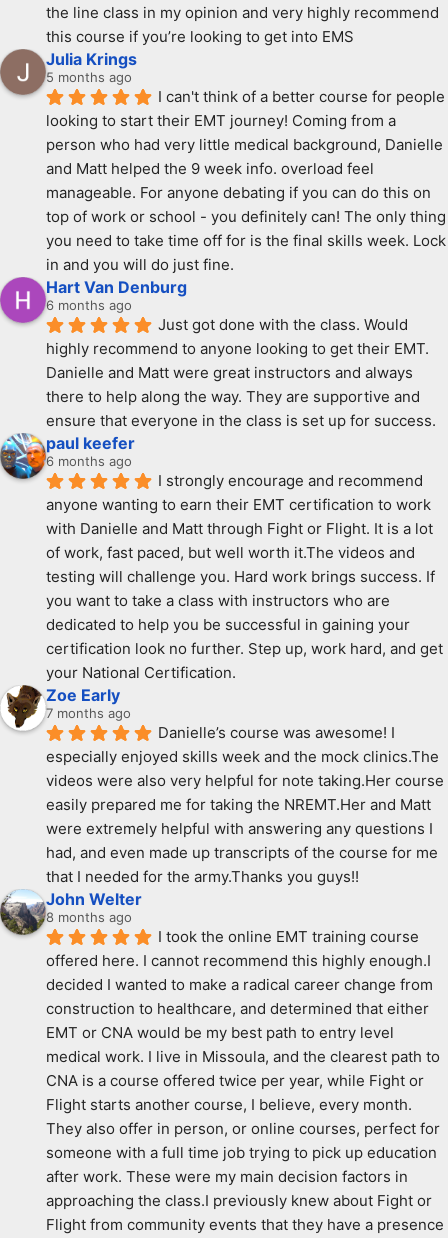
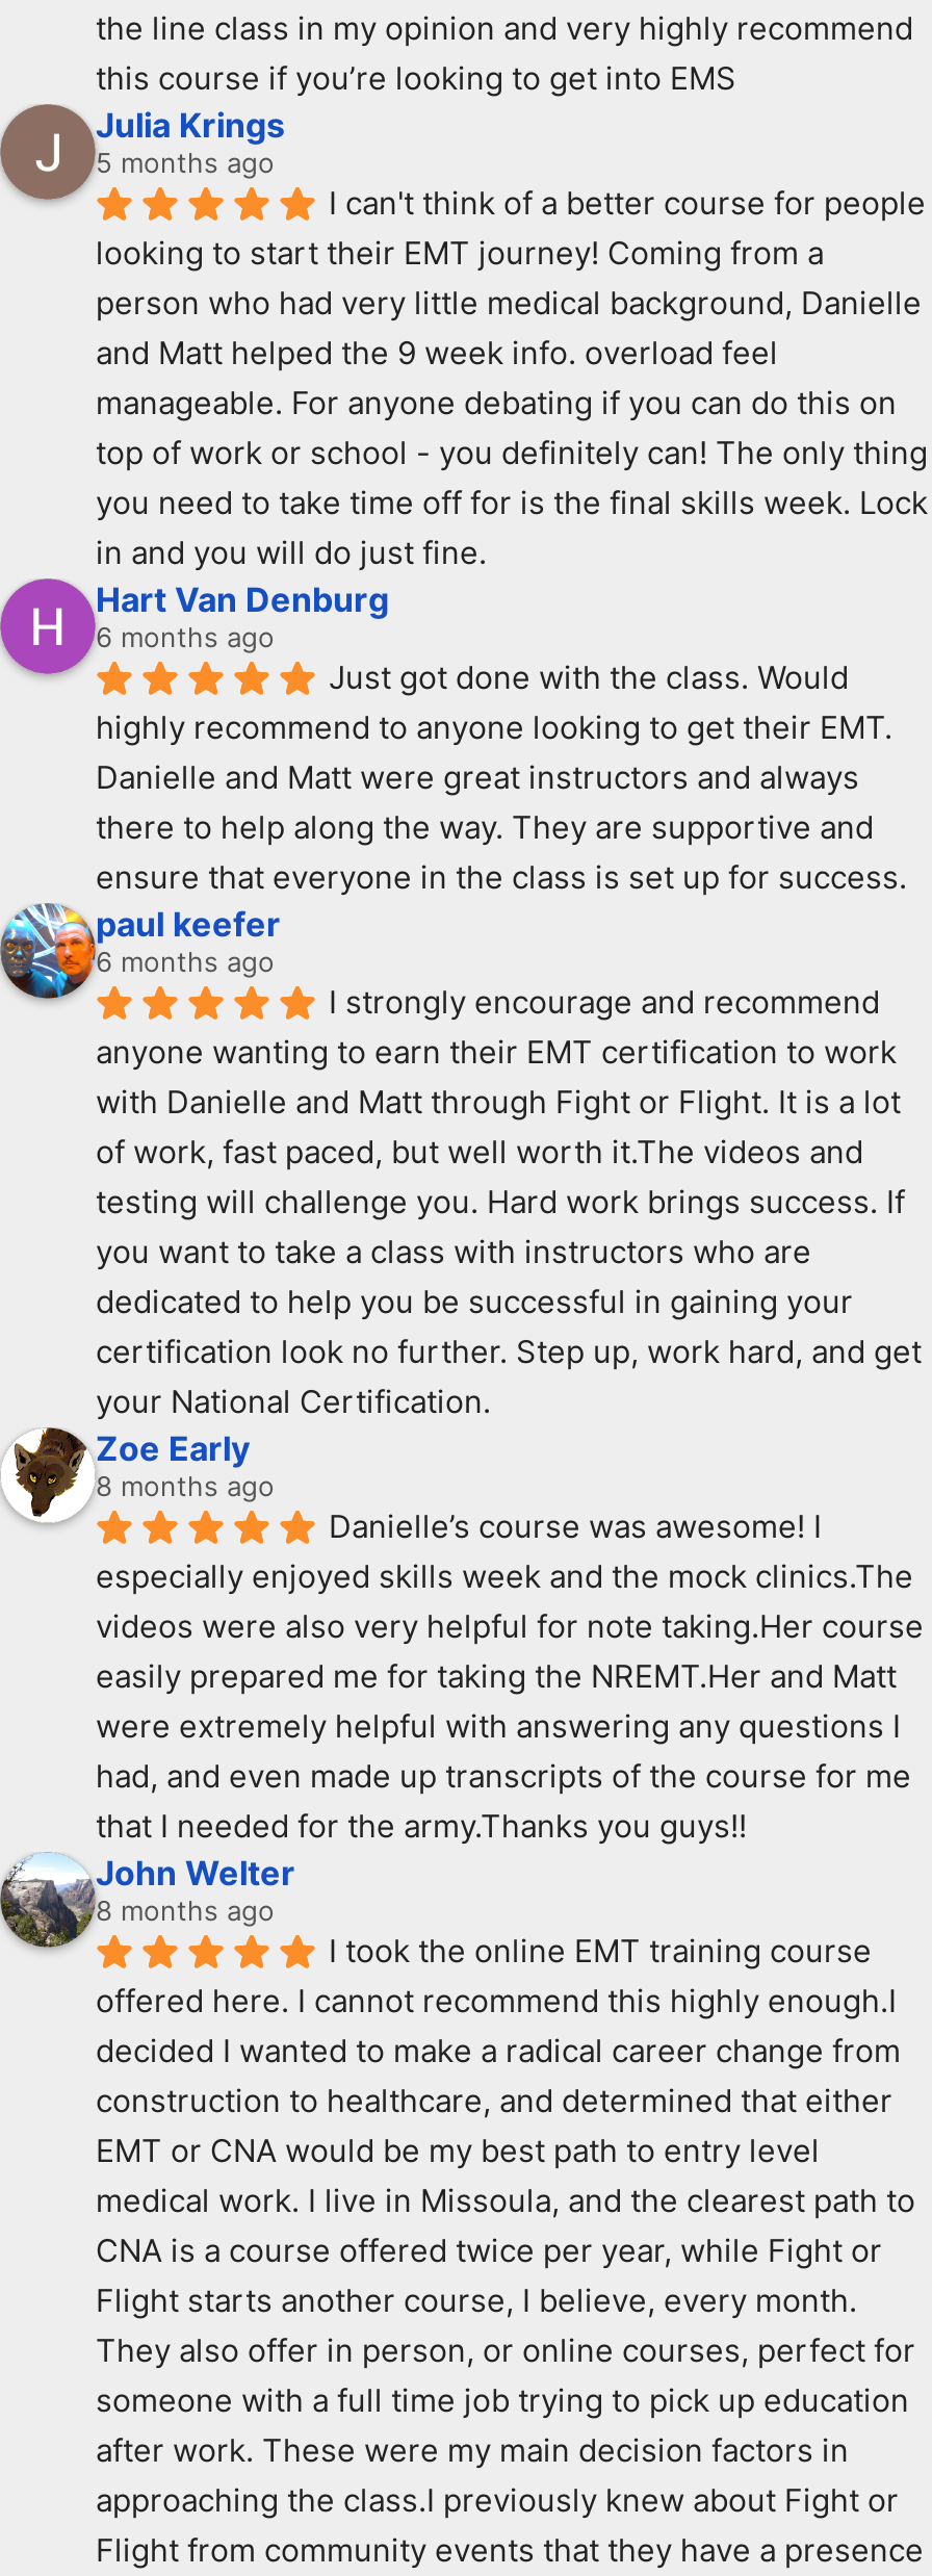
[46,705,131,721] 7 months ago -> [96,1468,275,1501] 8 months ago

